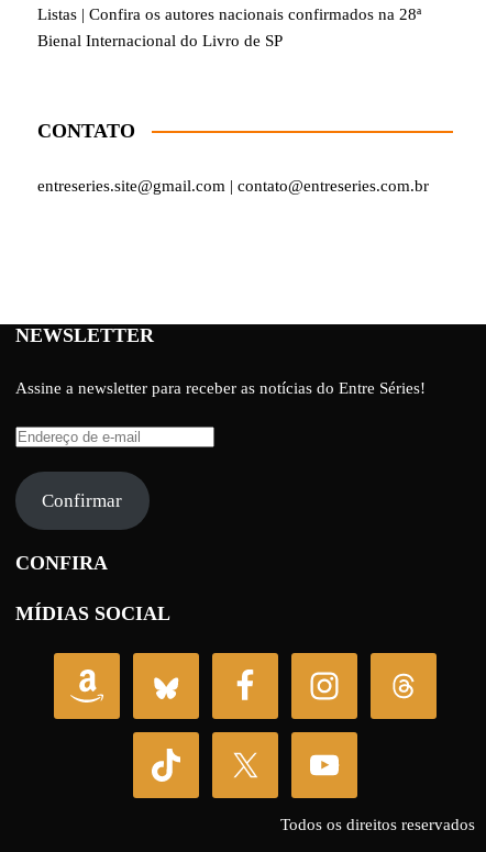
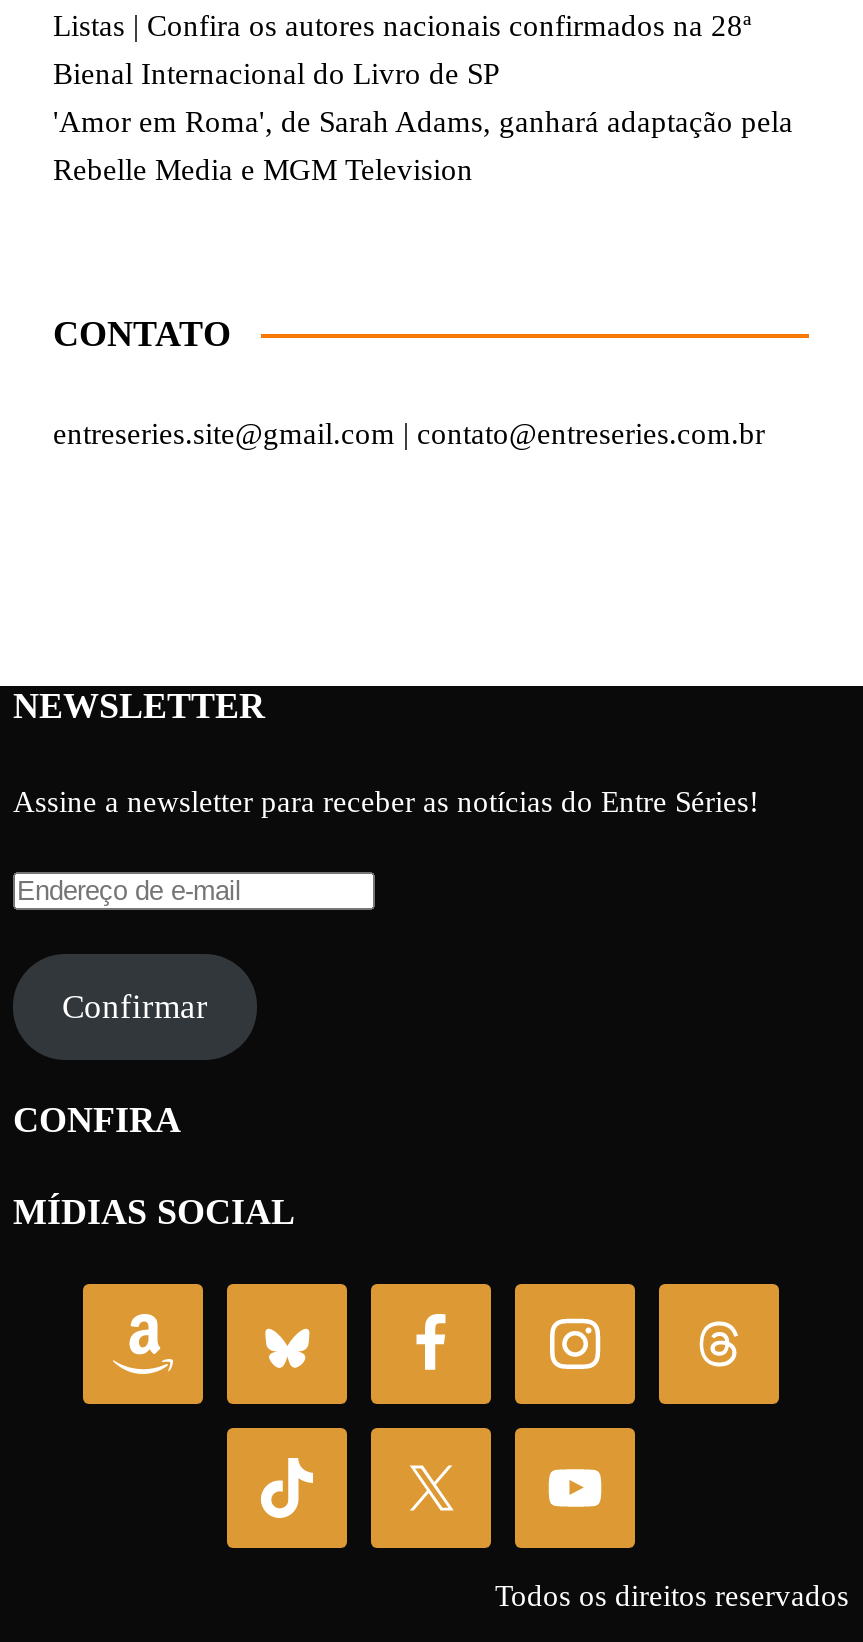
none -> [53,105,793,185] 'Amor em Roma', de Sarah Adams, ganhará adaptação pela | Rebelle Media e MGM Television

